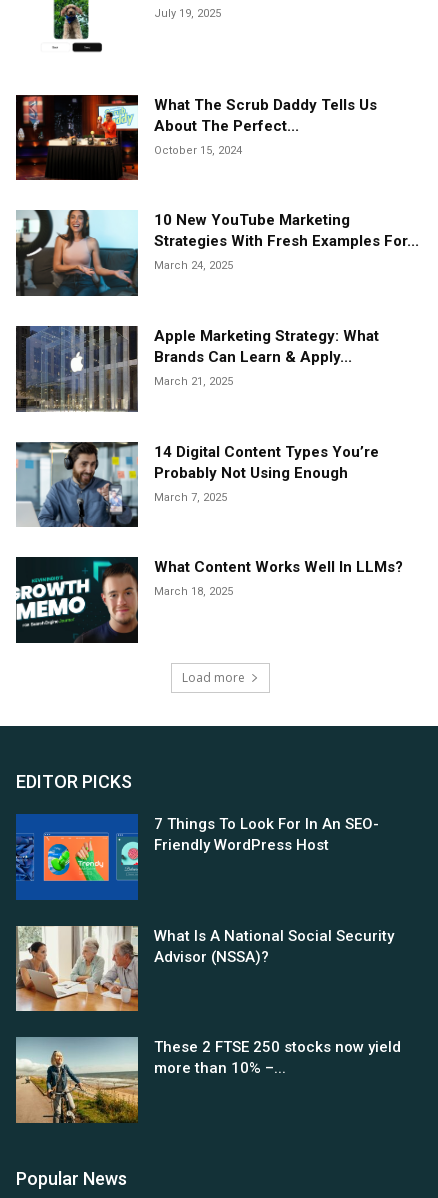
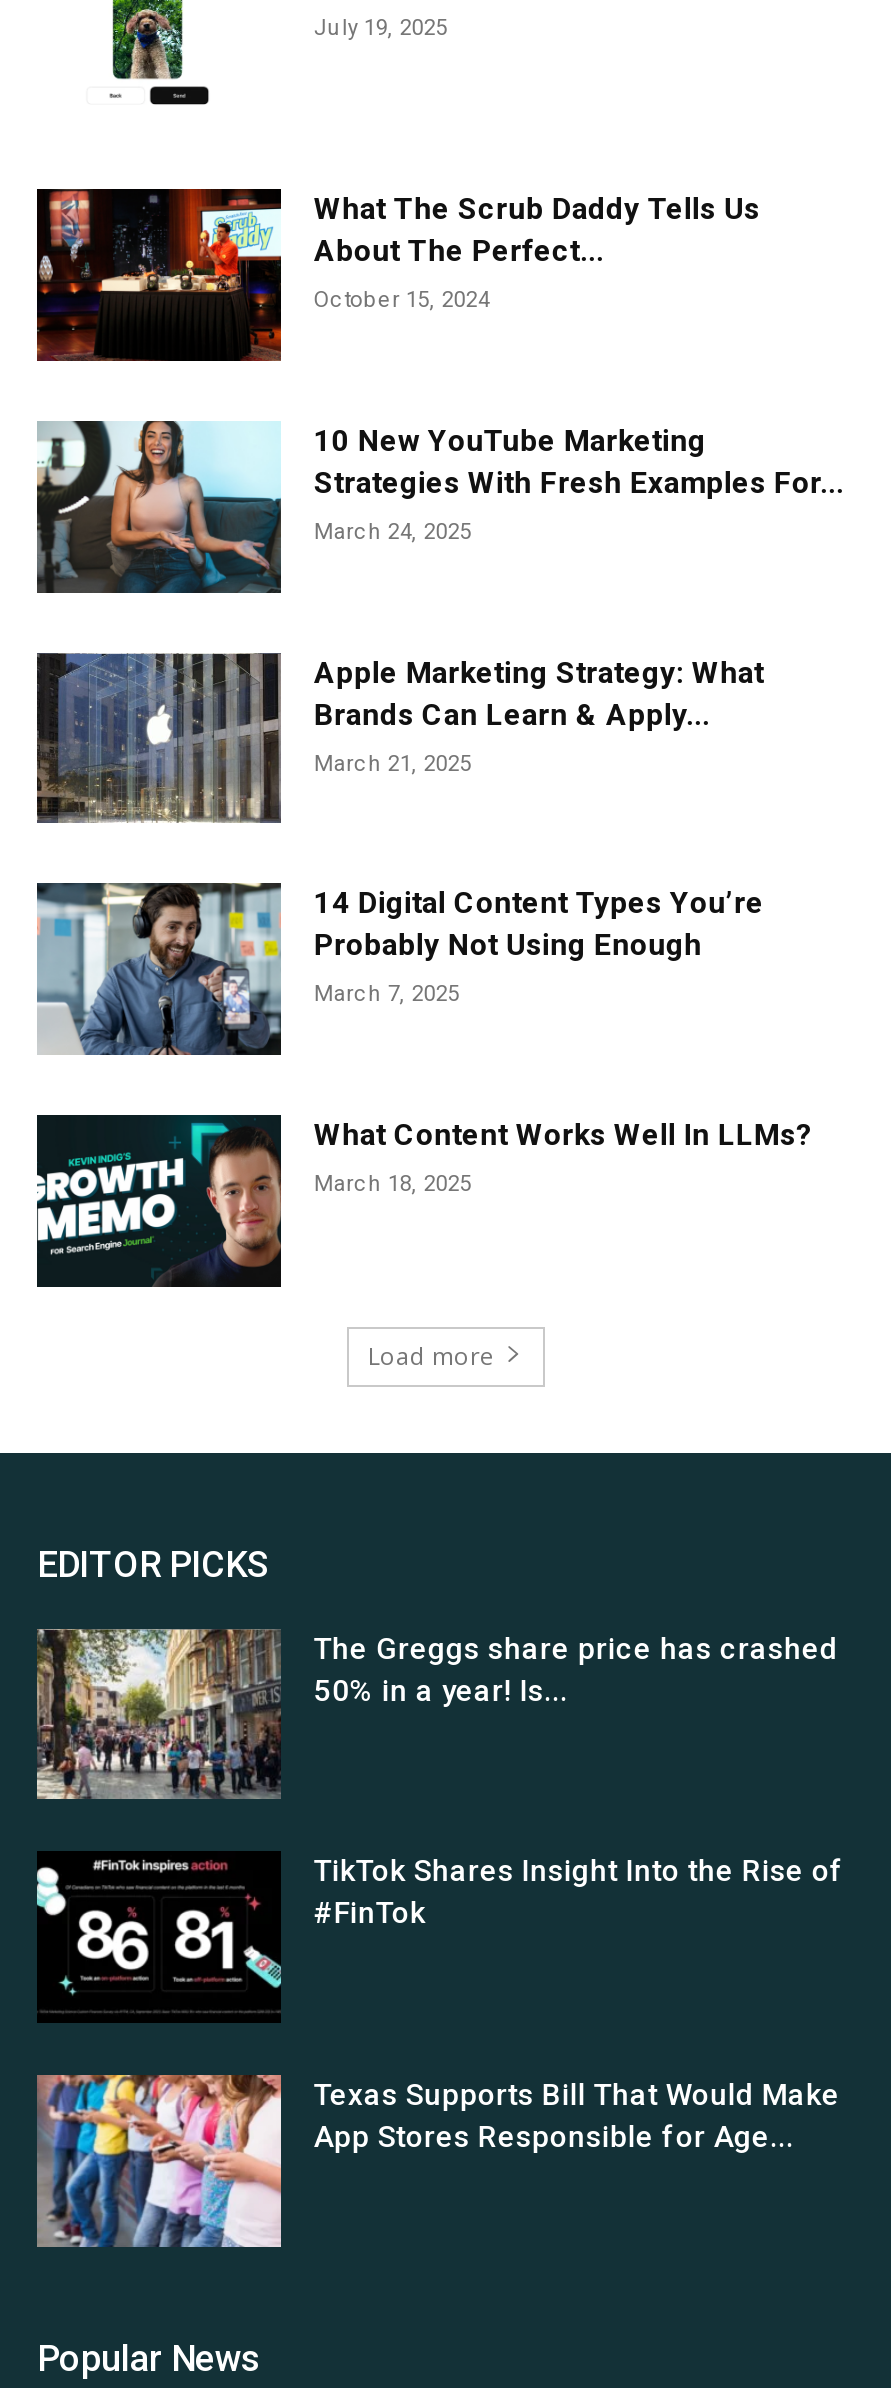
[15,813,379,900] [image] | 7 Things To Look For In An SEO- | Friendly WordPress Host -> [35,1628,838,1802] [image] | The Greggs share price has crashed | 50% in a year! Is...
[15,925,394,1012] [image] | What Is A National Social Security | Advisor (NSSA)? -> [35,1850,844,2024] [image] | TikTok Shares Insight Into the Rise of | #FinTok
[16,1036,401,1124] [image] | These 2 FTSE 250 stocks now yield | more than 10% –... -> [37,2074,840,2250] [image] | Texas Supports Bill That Would Make | App Stores Responsible for Age...

